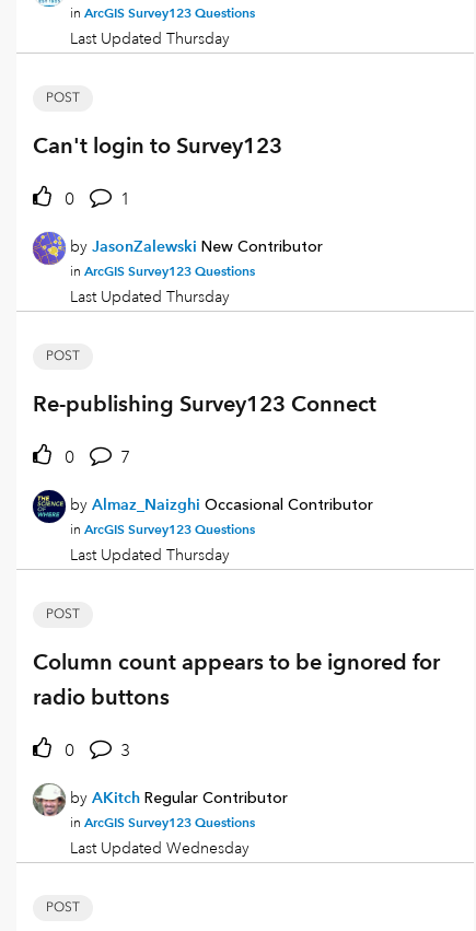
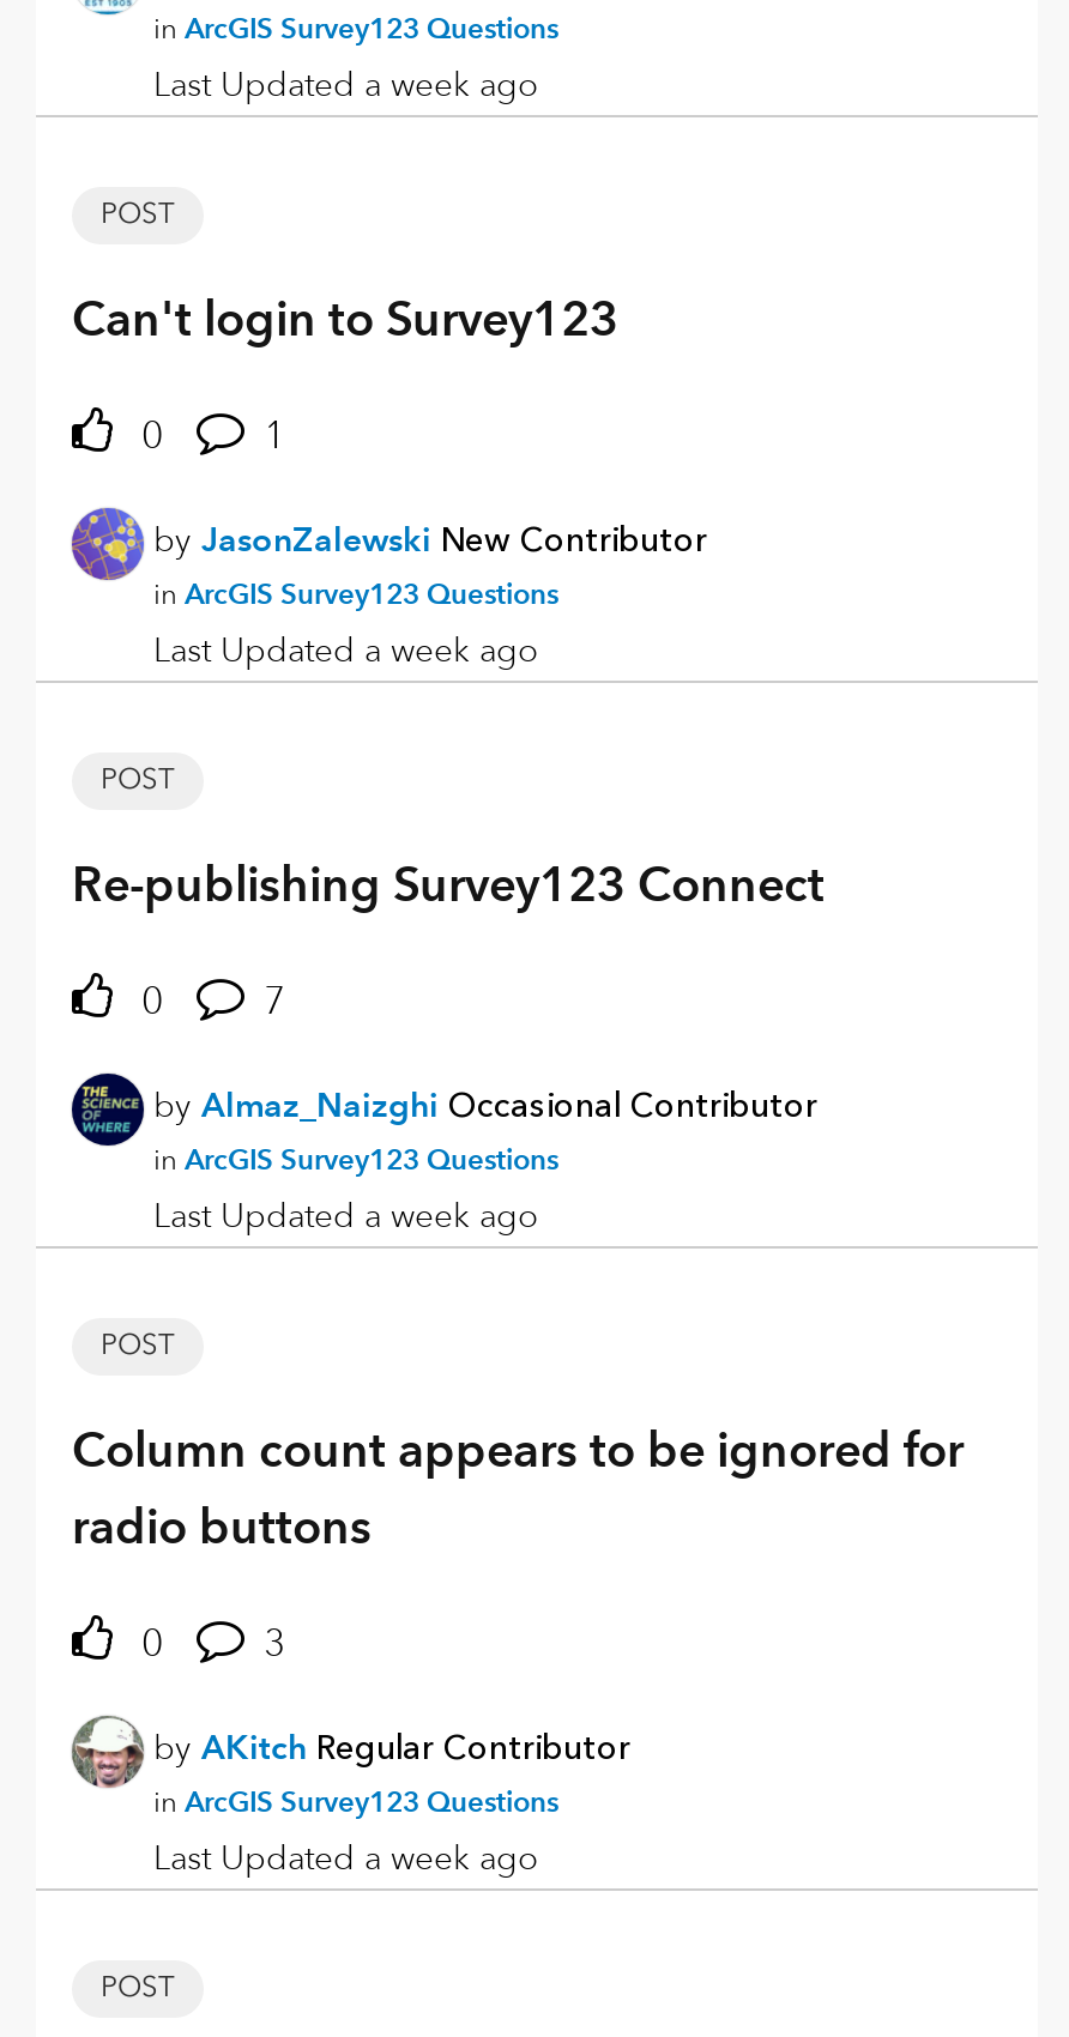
[70,29,230,48] Last Updated Thursday -> [153,63,539,106] Last Updated a week ago
[70,287,230,307] Last Updated Thursday -> [153,628,539,671] Last Updated a week ago
[70,545,230,565] Last Updated Thursday -> [153,1194,539,1237] Last Updated a week ago
[70,838,249,858] Last Updated Wednesday -> [153,1836,539,1879] Last Updated a week ago

